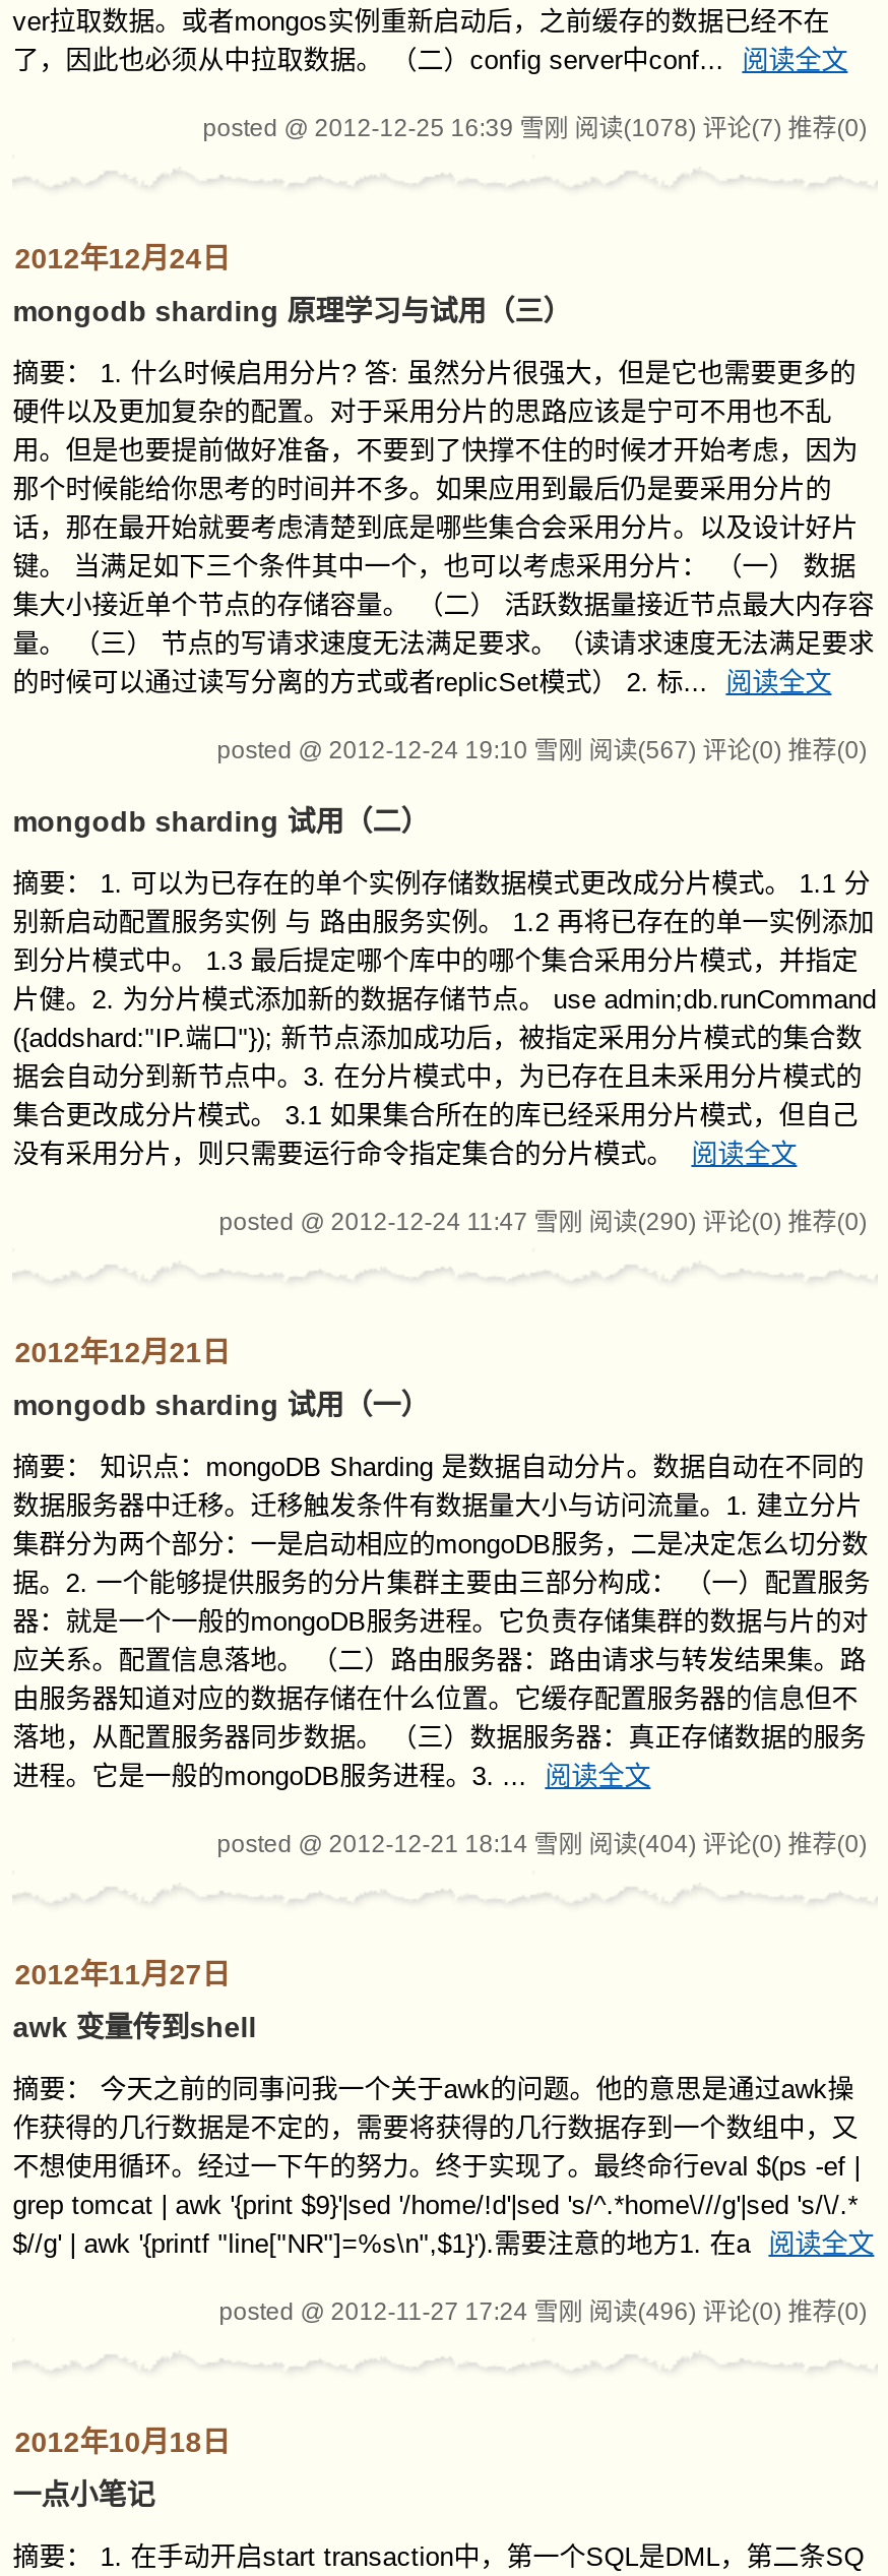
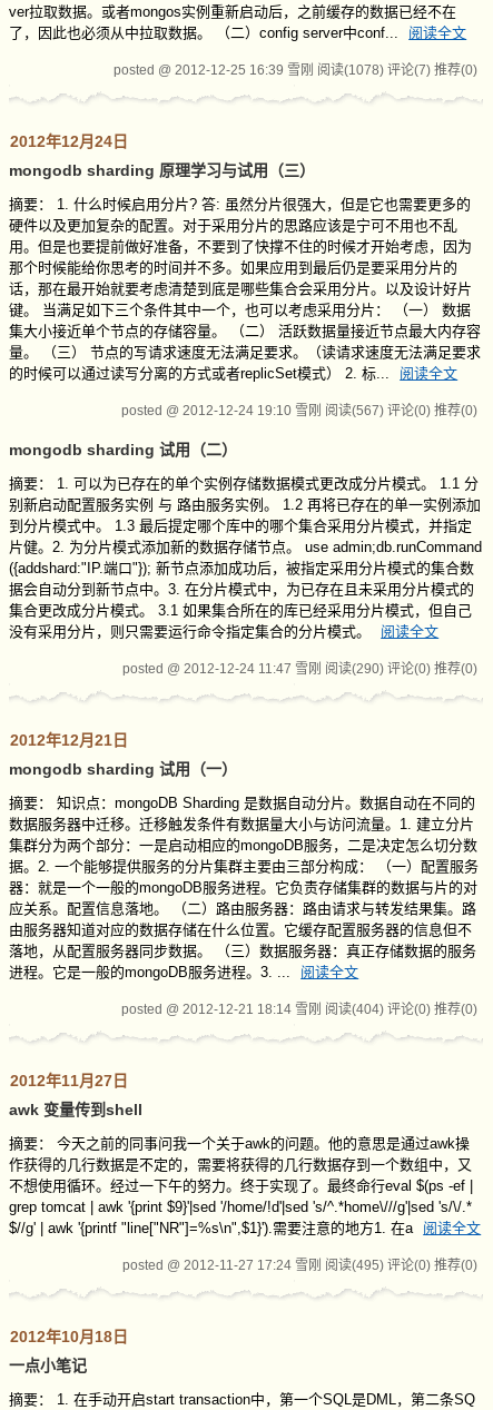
[219,2297,867,2326] posted @ 2012-11-27 17:24 雪刚阅读(496) 评论(0) 推荐(0) -> [122,1258,477,1273] posted @ 2012-11-27 17:24 雪刚阅读(495) 评论(0) 推荐(0)

